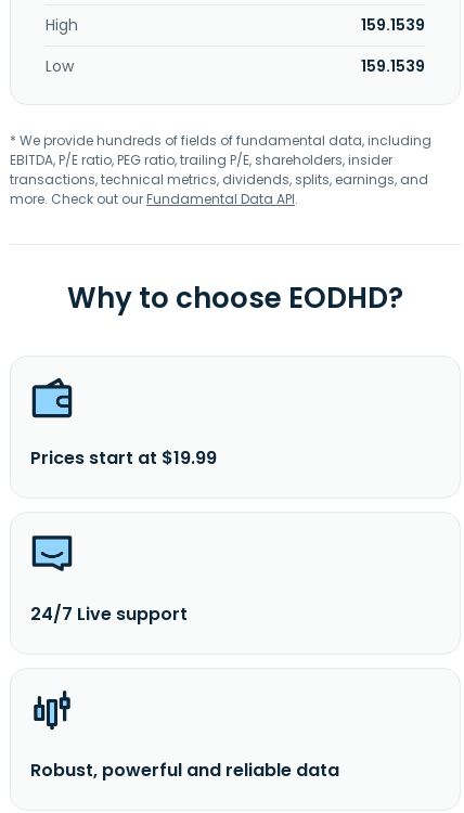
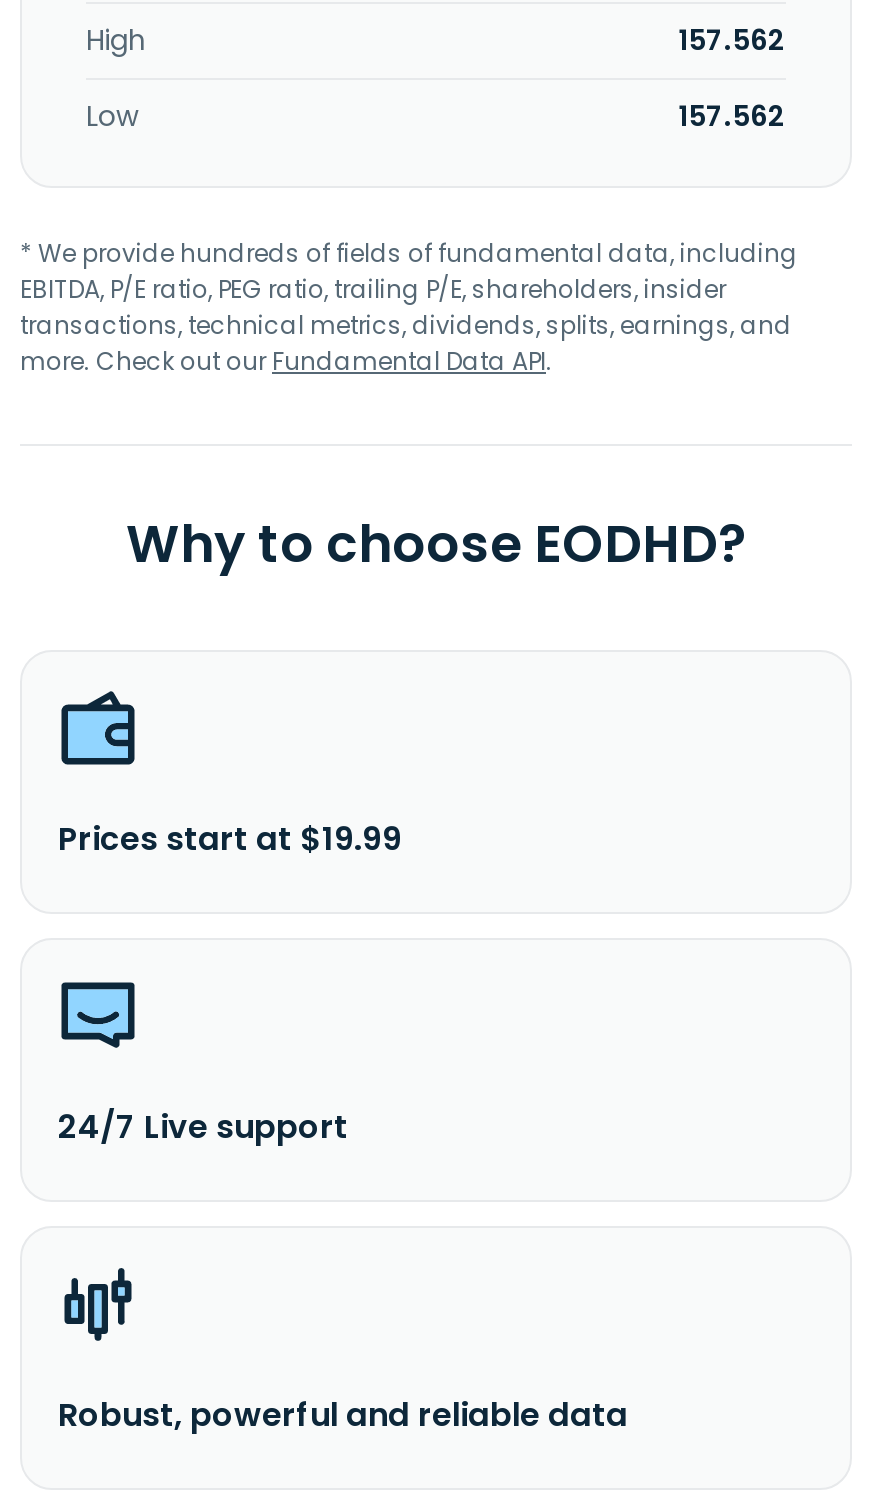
[361,14,425,36] 159.1539 -> [678,20,786,60] 157.562
[361,55,425,77] 159.1539 -> [678,96,786,136] 157.562

